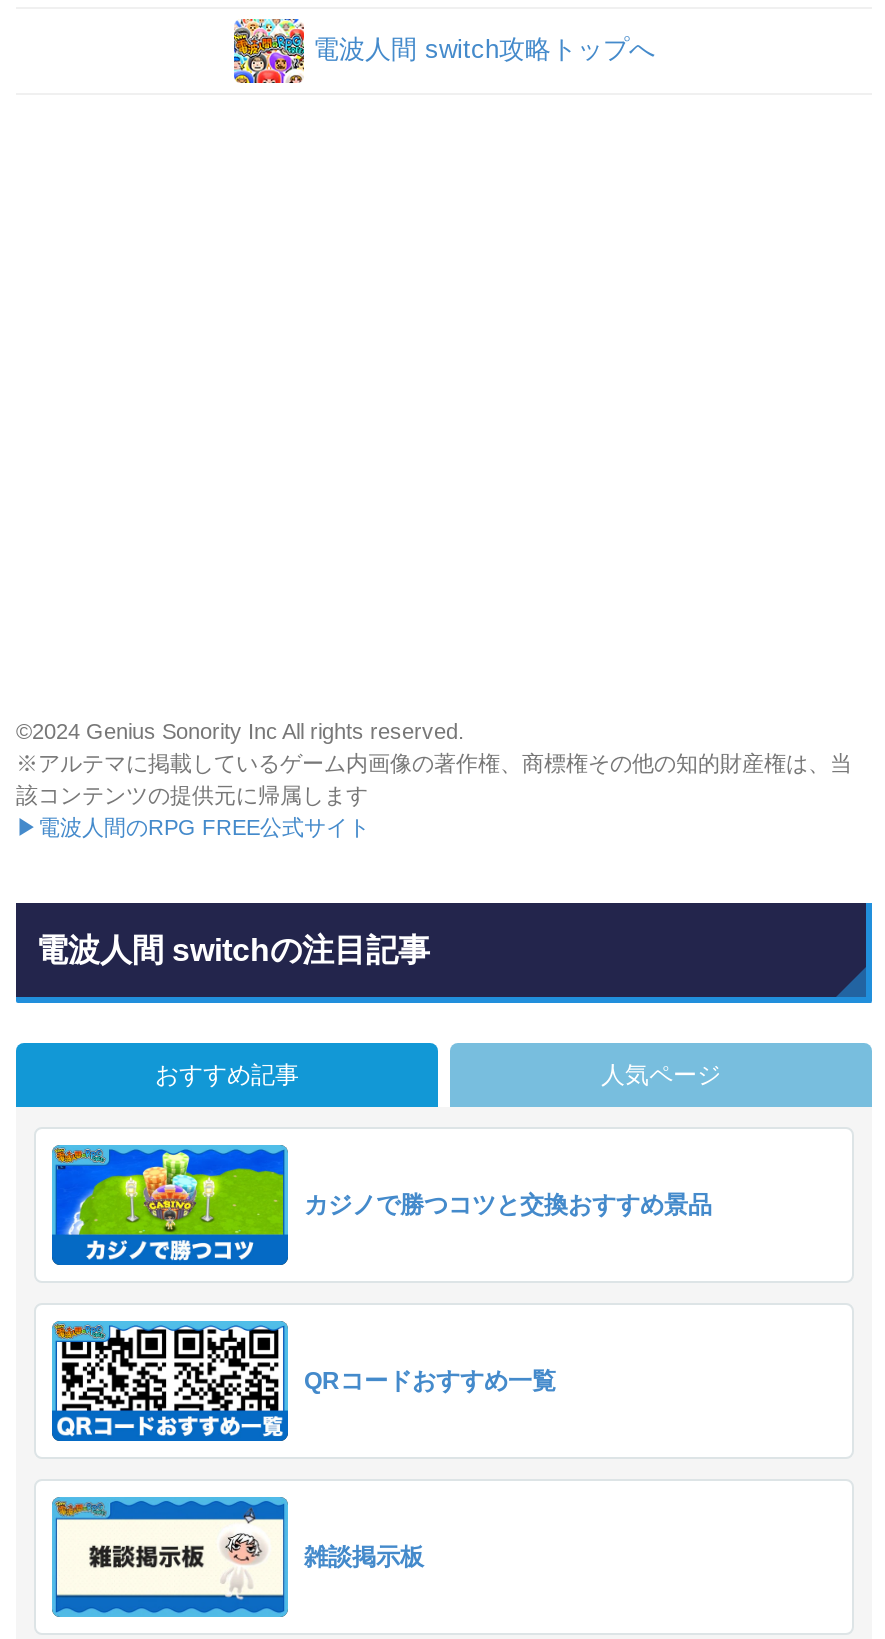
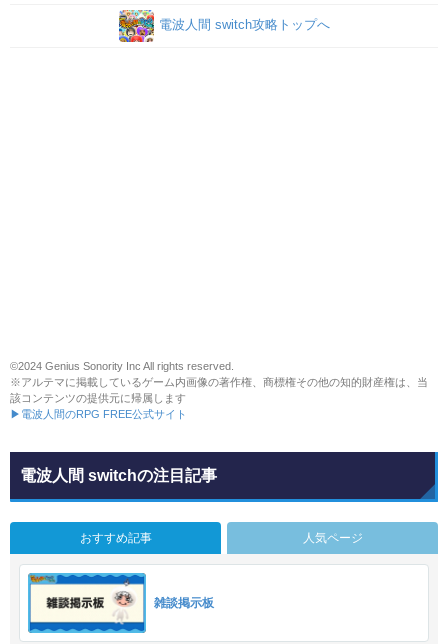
[52,1151,712,1265] [image] | カジノで勝つコツと交換おすすめ景品 -> none
[50,1319,556,1443] [image] | QRコードおすすめ一覧 -> none

